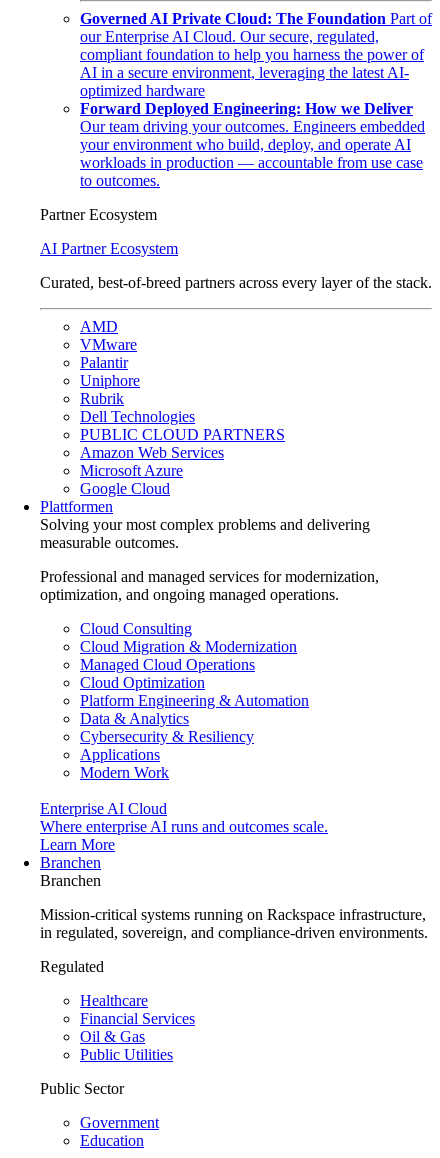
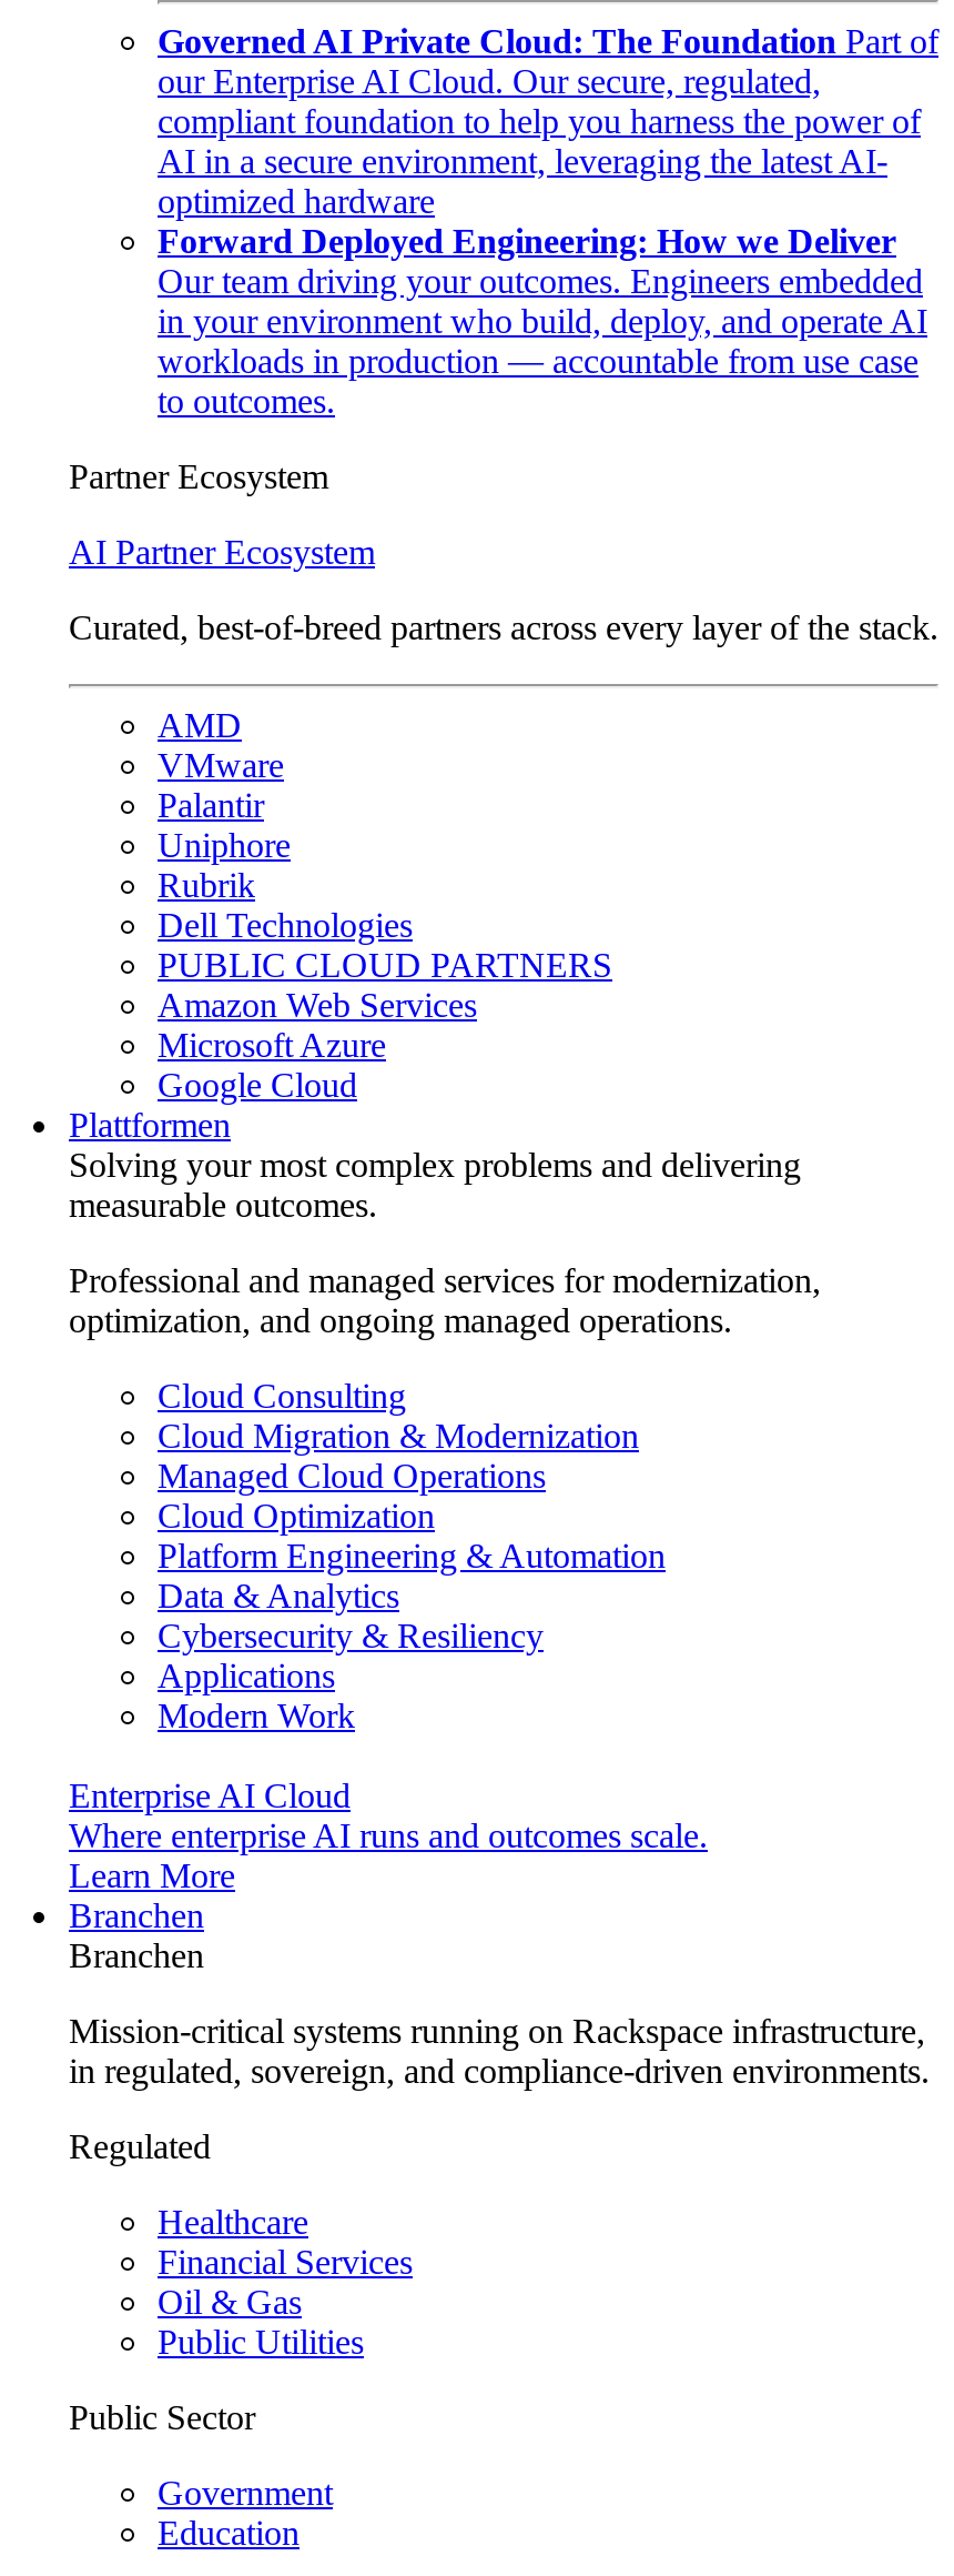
[80,136,411,153] your environment who build, deploy, and operate AI -> [158,302,927,340] in your environment who build, deploy, and operate AI

